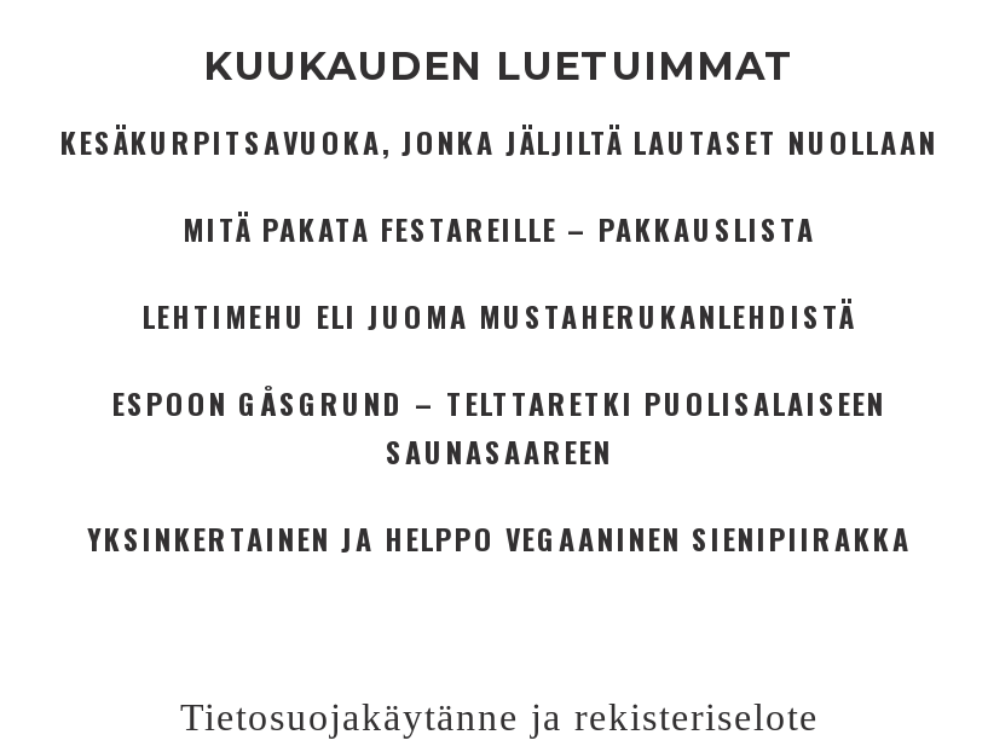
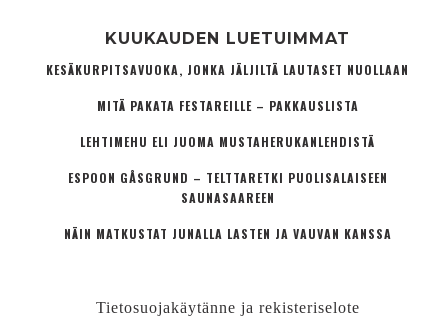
[87,517,912,559] YKSINKERTAINEN JA HELPPO VEGAANINEN SIENIPIIRAKKA -> [64,225,392,242] NÄIN MATKUSTAT JUNALLA LASTEN JA VAUVAN KANSSA

